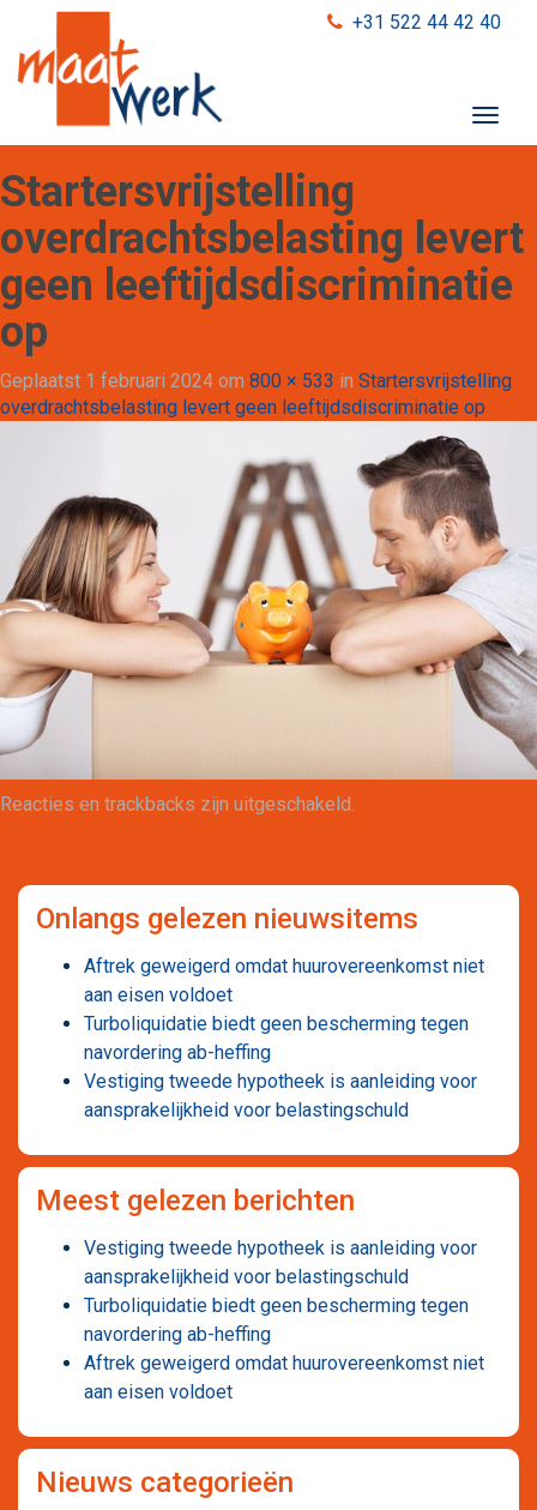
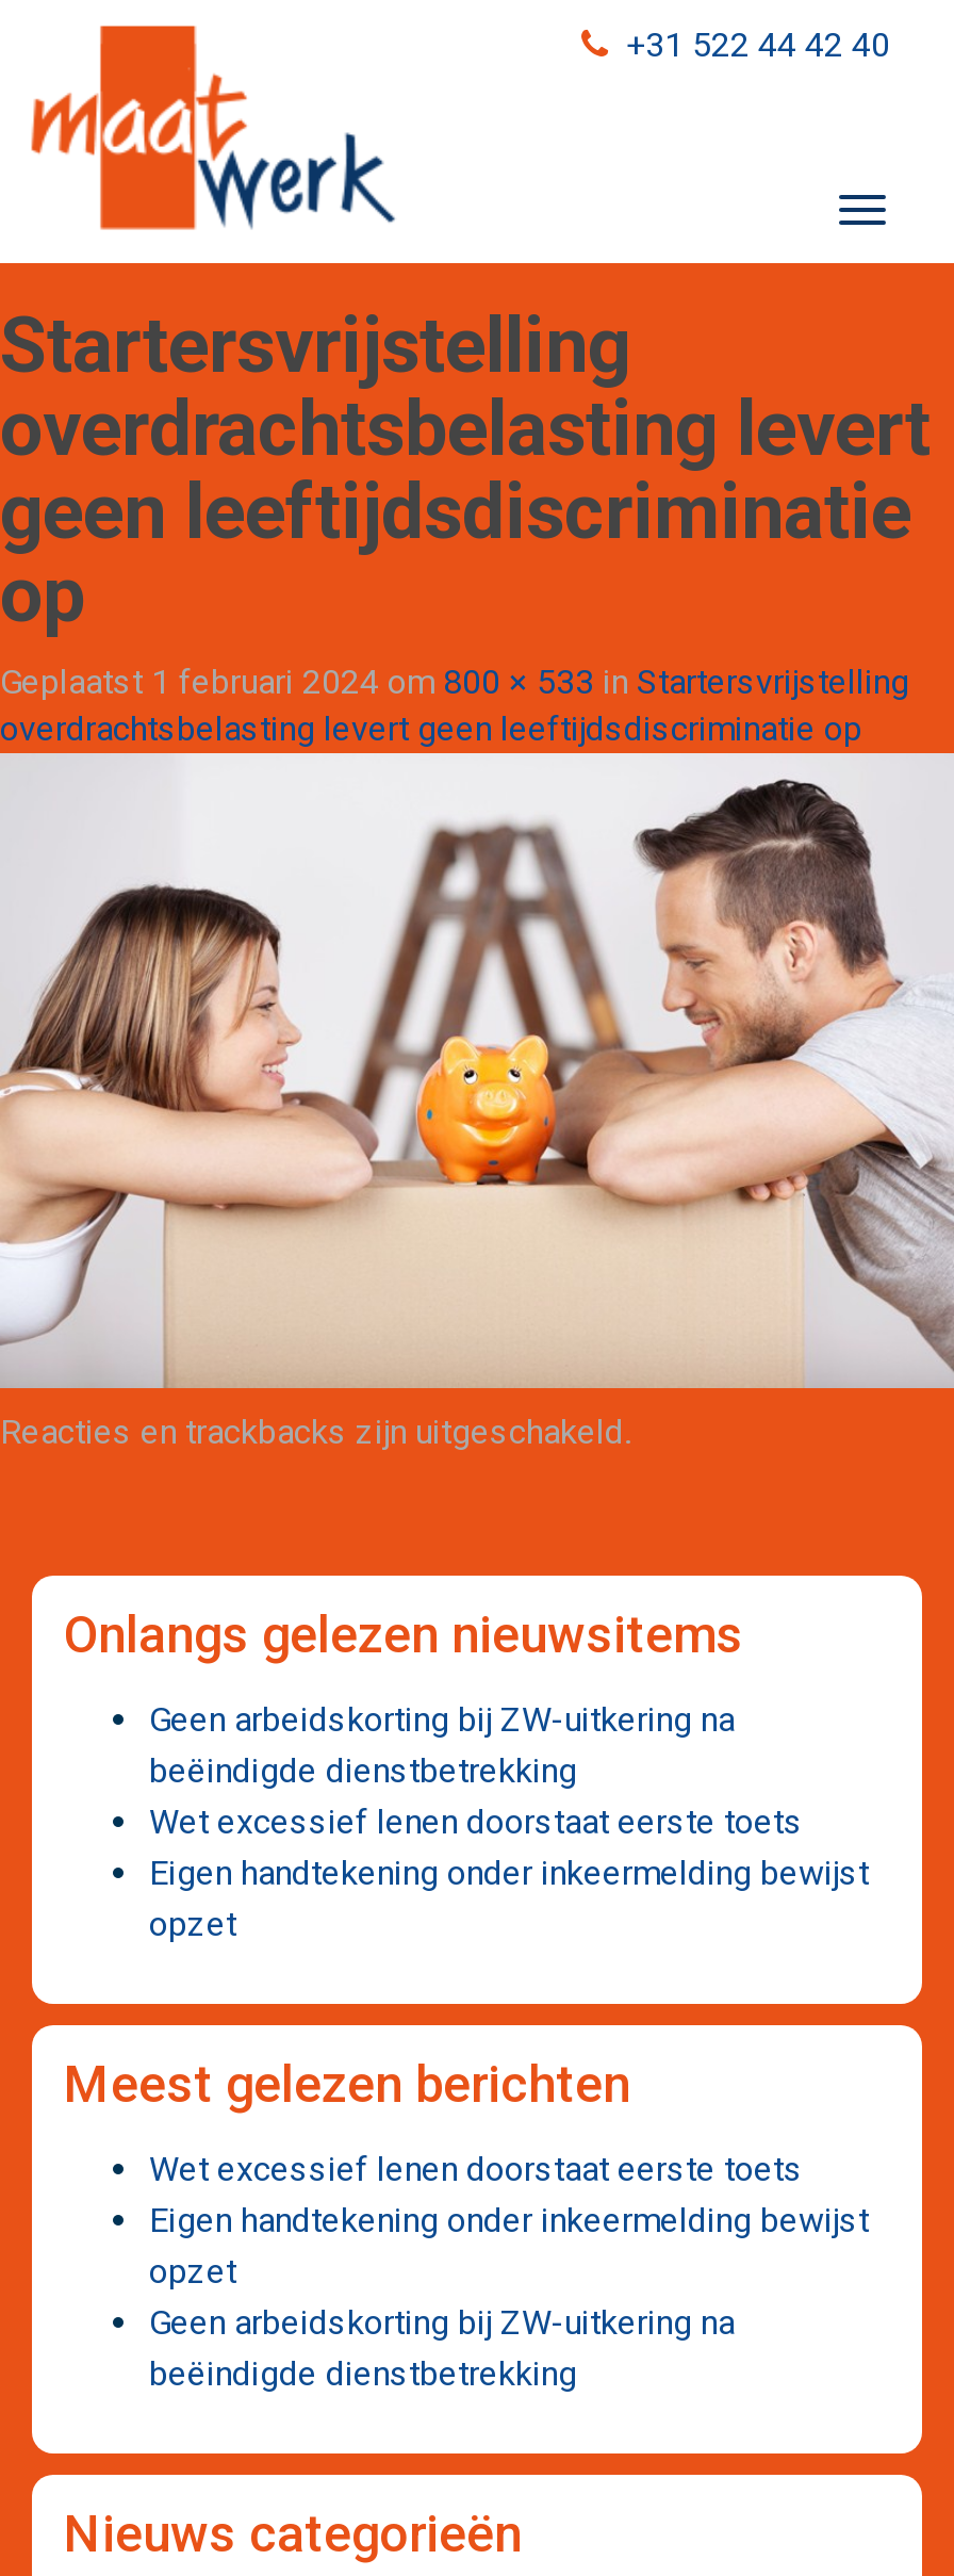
[84,954,484,1121] Aftrek geweigerd omdat huurovereenkomst niet | aan eisen voldoet | Turboliquidatie biedt geen bescherming tegen | navordering ab-heffing | Vestiging tweede hypotheek is aanleiding voor | aansprakelijkheid voor belastingschuld -> [149,1700,869,1945] Geen arbeidskorting bij ZW-uitkering na | beëindigde dienstbetrekking | Wet excessief lenen doorstaat eerste toets | Eigen handtekening onder inkeermelding bewijst | opzet
[84,1236,484,1403] Vestiging tweede hypotheek is aanleiding voor | aansprakelijkheid voor belastingschuld | Turboliquidatie biedt geen bescherming tegen | navordering ab-heffing | Aftrek geweigerd omdat huurovereenkomst niet | aan eisen voldoet -> [149,2150,869,2395] Wet excessief lenen doorstaat eerste toets | Eigen handtekening onder inkeermelding bewijst | opzet | Geen arbeidskorting bij ZW-uitkering na | beëindigde dienstbetrekking

